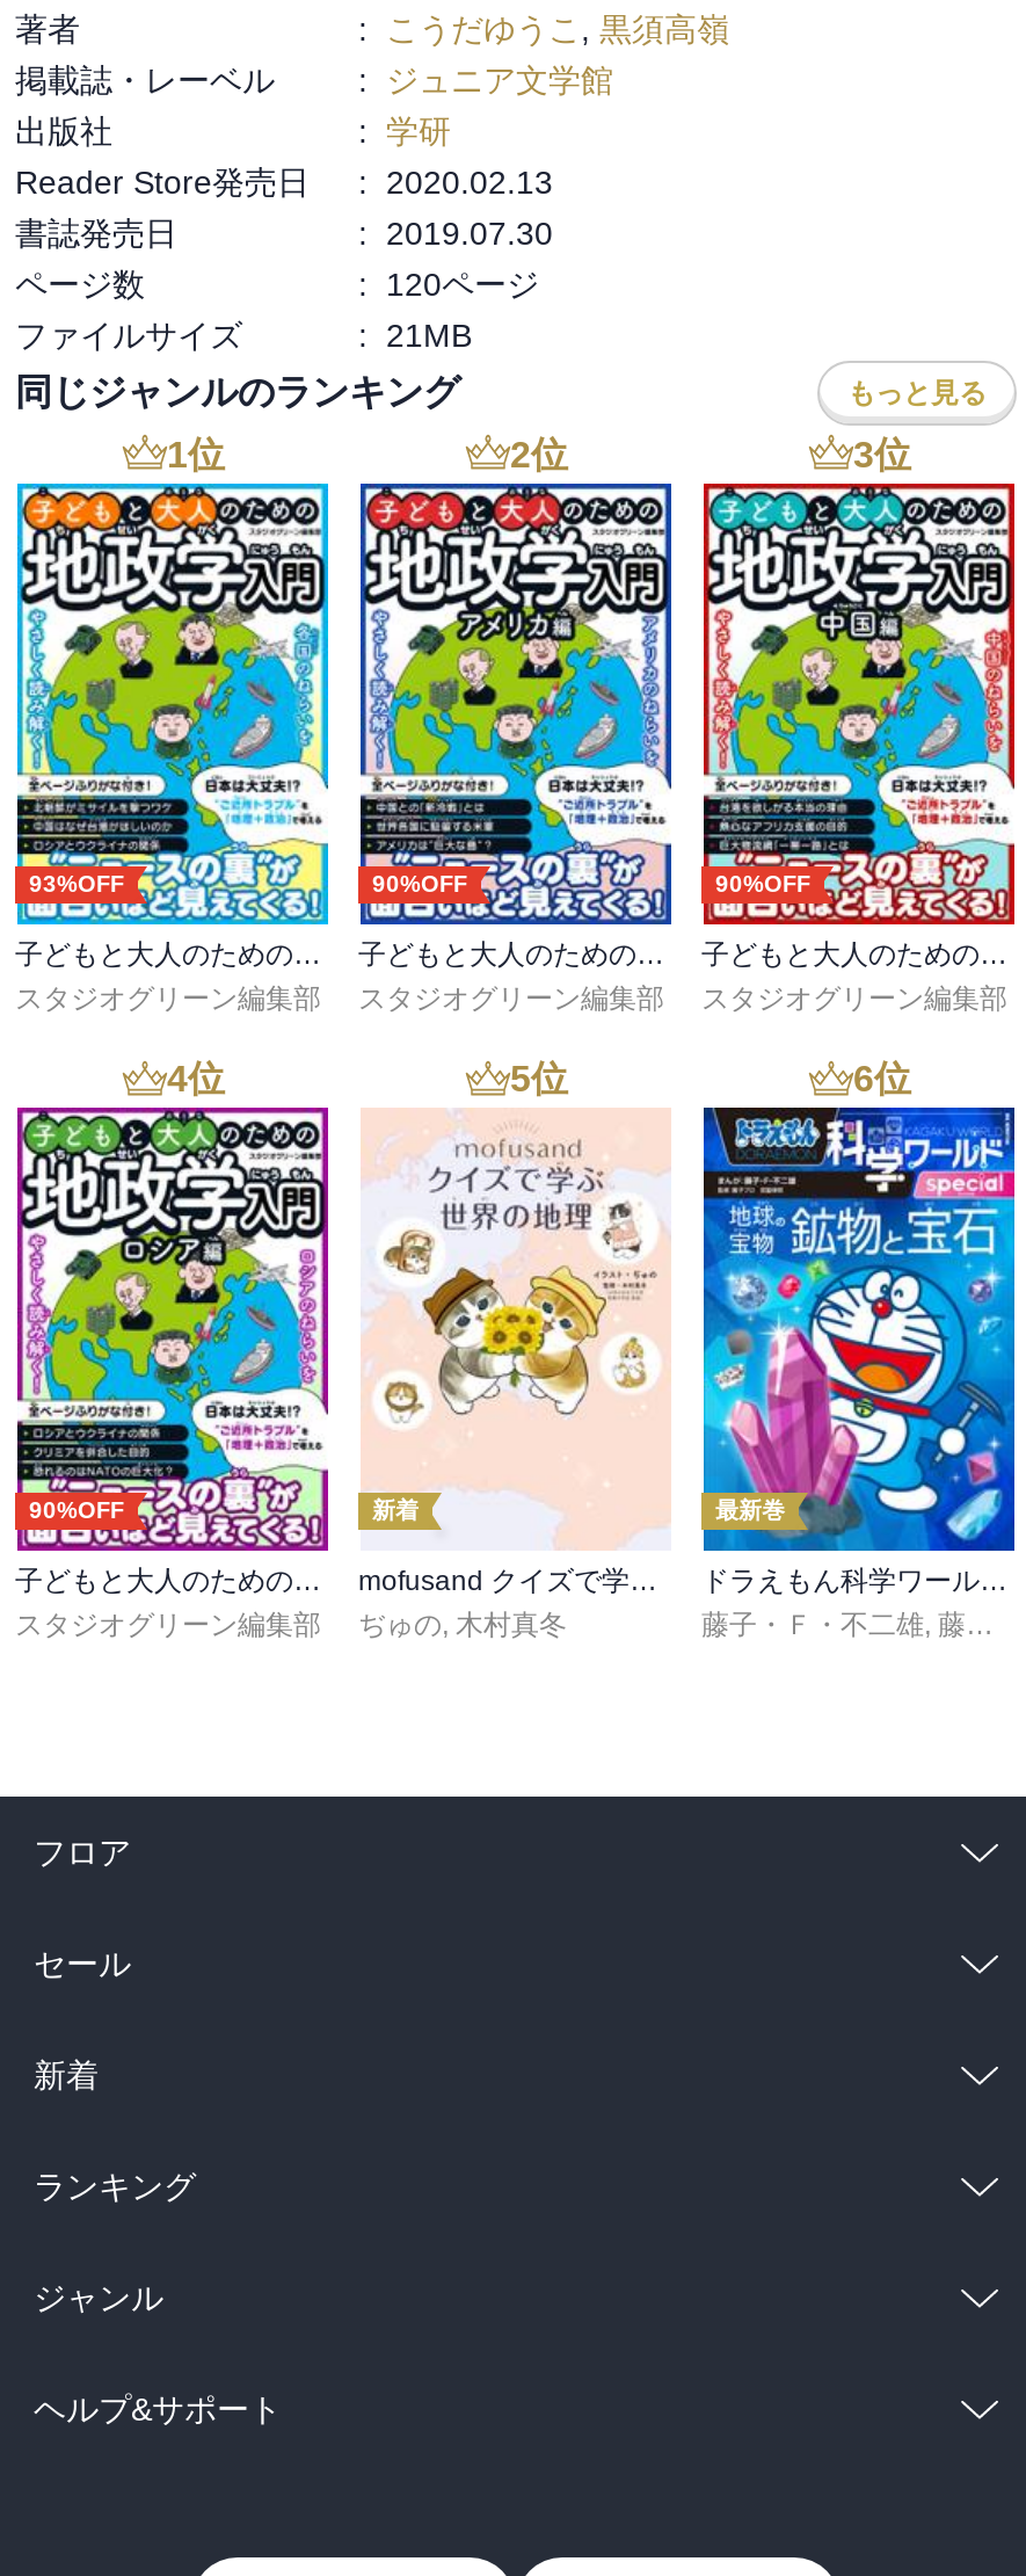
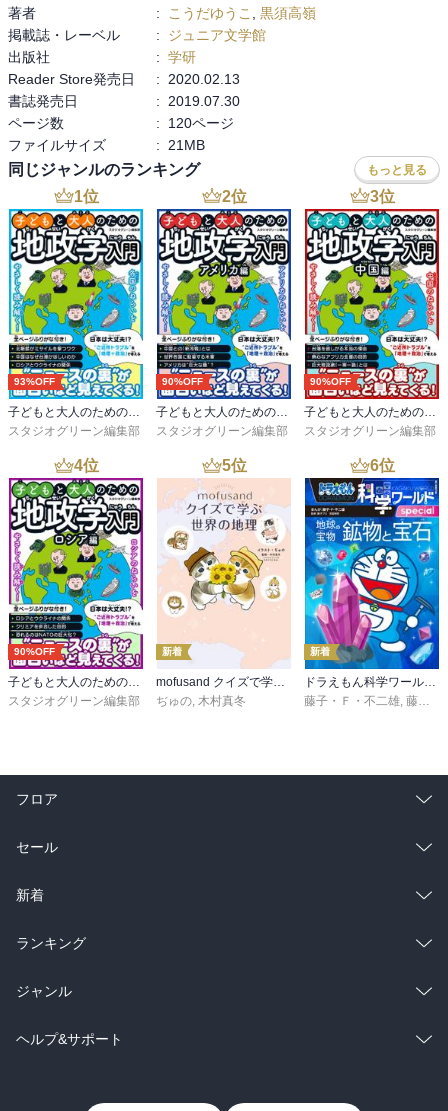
[715,1497,785,1522] 最新巻 -> [310,646,330,657] 新着

